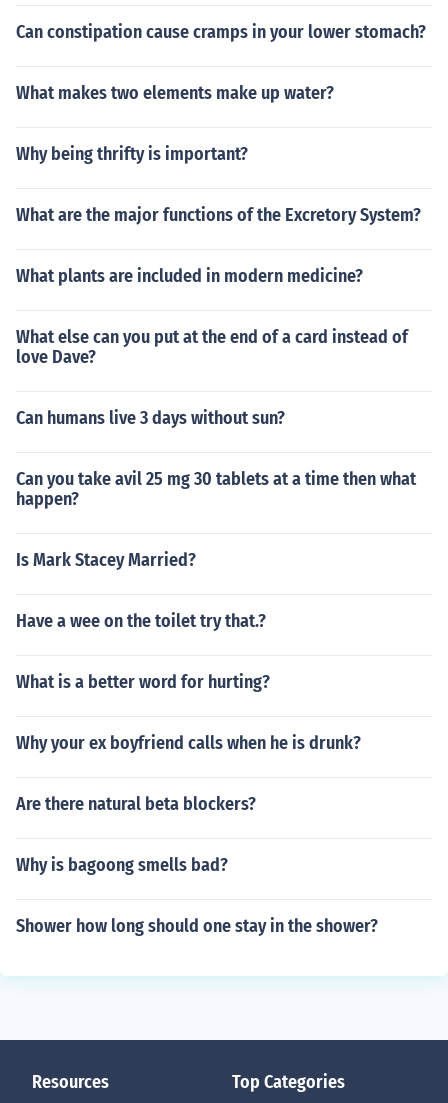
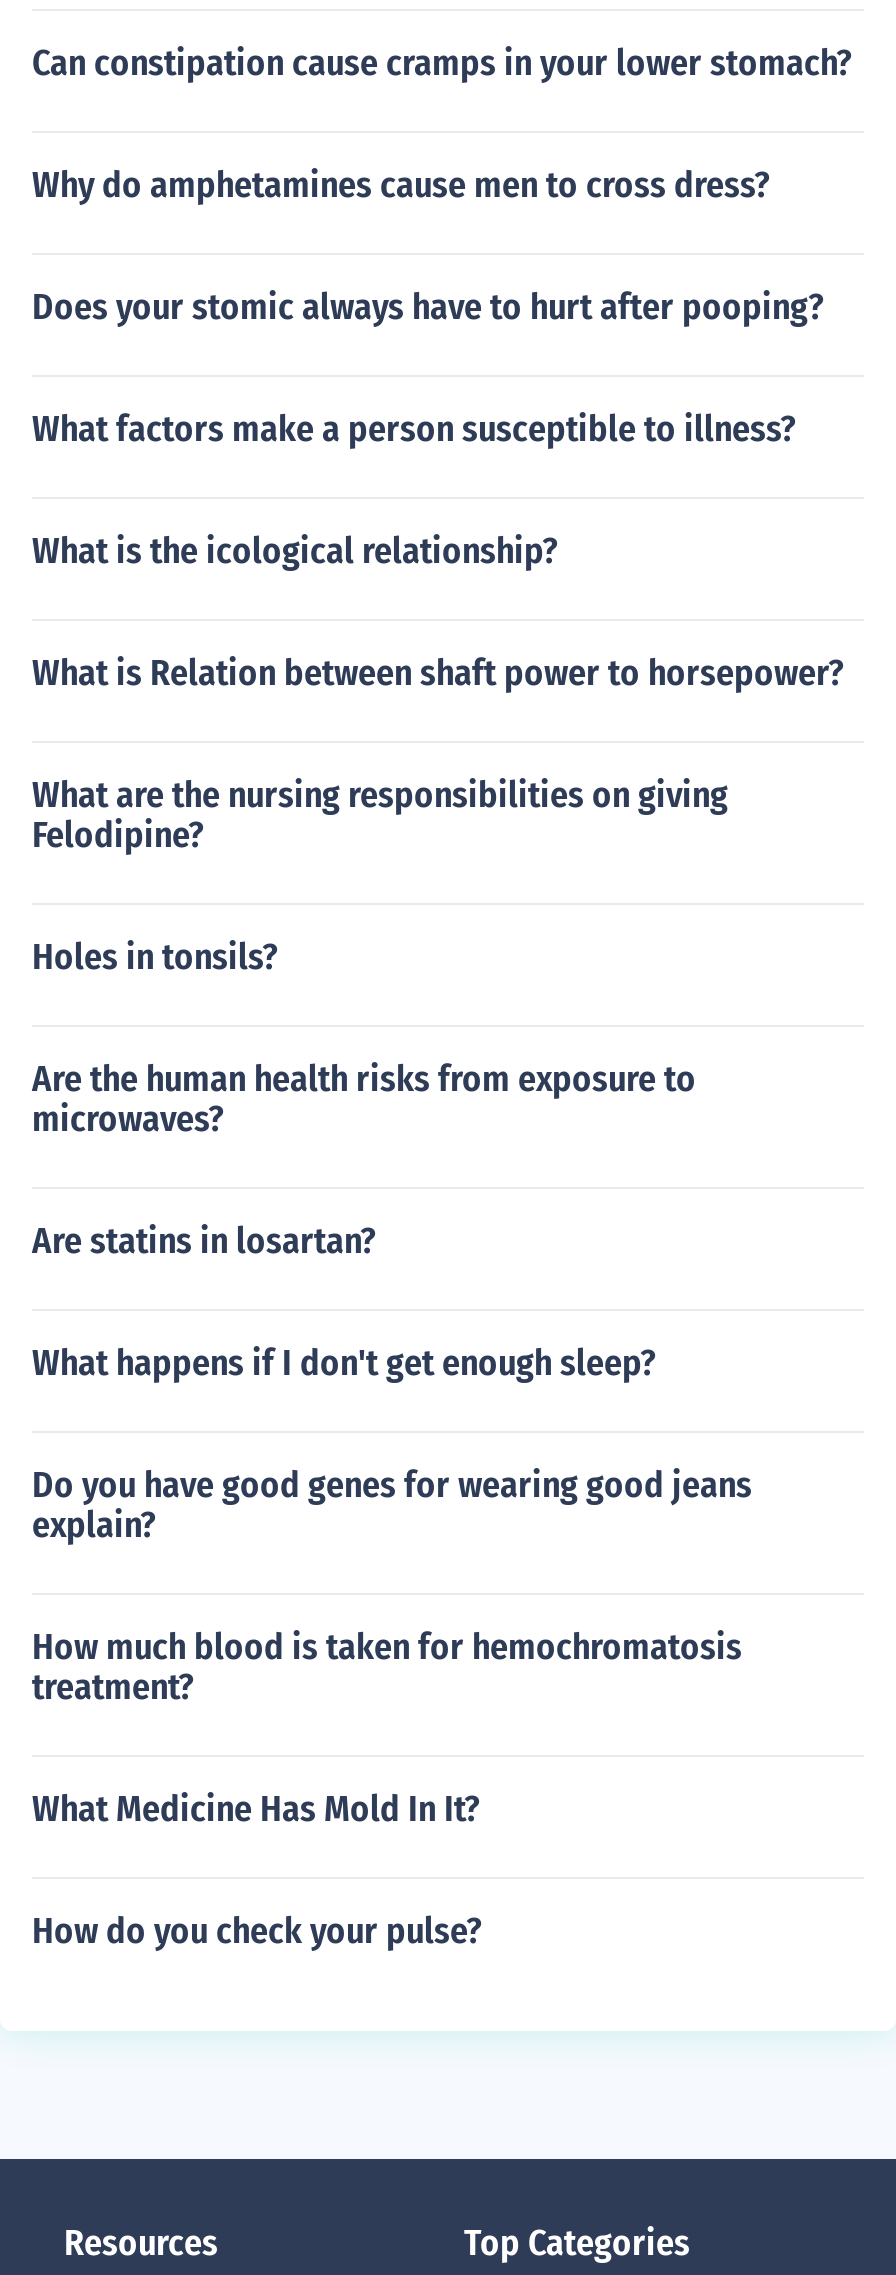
[16,82,334,104] What makes two elements make up water? -> [32,163,770,207] Why do amphetamines cause men to cross dress?
[16,143,248,165] Why being thrifty is important? -> [32,285,824,329] Does your stomic always have to hurt after pooping?
[16,204,421,226] What are the major functions of the Excretory System? -> [32,407,796,451] What factors make a person susceptible to illness?
[16,265,363,287] What plants are included in modern medicine? -> [32,529,558,573] What is the icological relationship?
[16,326,408,368] What else can you put at the end of a card instead of | love Dave? -> [32,651,844,695] What is Relation between shaft power to horsepower?
[16,407,285,429] Can humans live 3 days without sun? -> [32,773,728,857] What are the nursing responsibilities on giving | Felodipine?
[16,468,416,510] Can you take avil 25 mg 30 tablets at a time then what | happen? -> [32,935,278,979] Holes in tonsils?
[16,549,196,571] Is Mark Stacey Married? -> [32,1057,696,1141] Are the human health risks from exposure to | microwaves?
[16,610,266,632] Have a wee on the toilet try that.? -> [32,1219,376,1263] Are statins in losartan?
[16,671,270,693] What is a better word for hurting? -> [32,1341,656,1385] What happens if I don't get enough sleep?
[16,732,361,754] Why your ex boyfriend calls when he is drunk? -> [32,1463,752,1547] Do you have good genes for wearing good jeans | explain?
[16,793,256,815] Are there natural beta blockers? -> [32,1625,742,1709] How much blood is taken for hemochromatosis | treatment?
[16,854,228,876] Why is bagoong smells bad? -> [32,1787,480,1831] What Medicine Has Mold In It?
[16,915,378,937] Shower how long should one stay in the shower? -> [32,1909,482,1953] How do you check your pulse?

